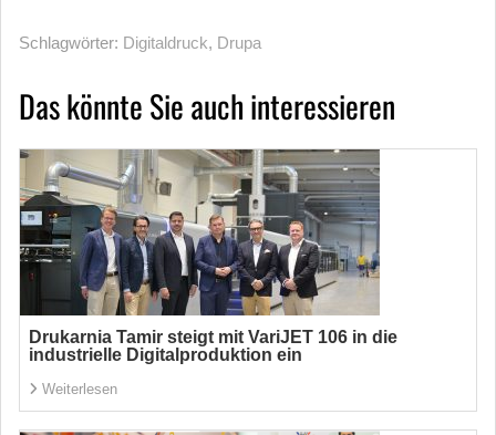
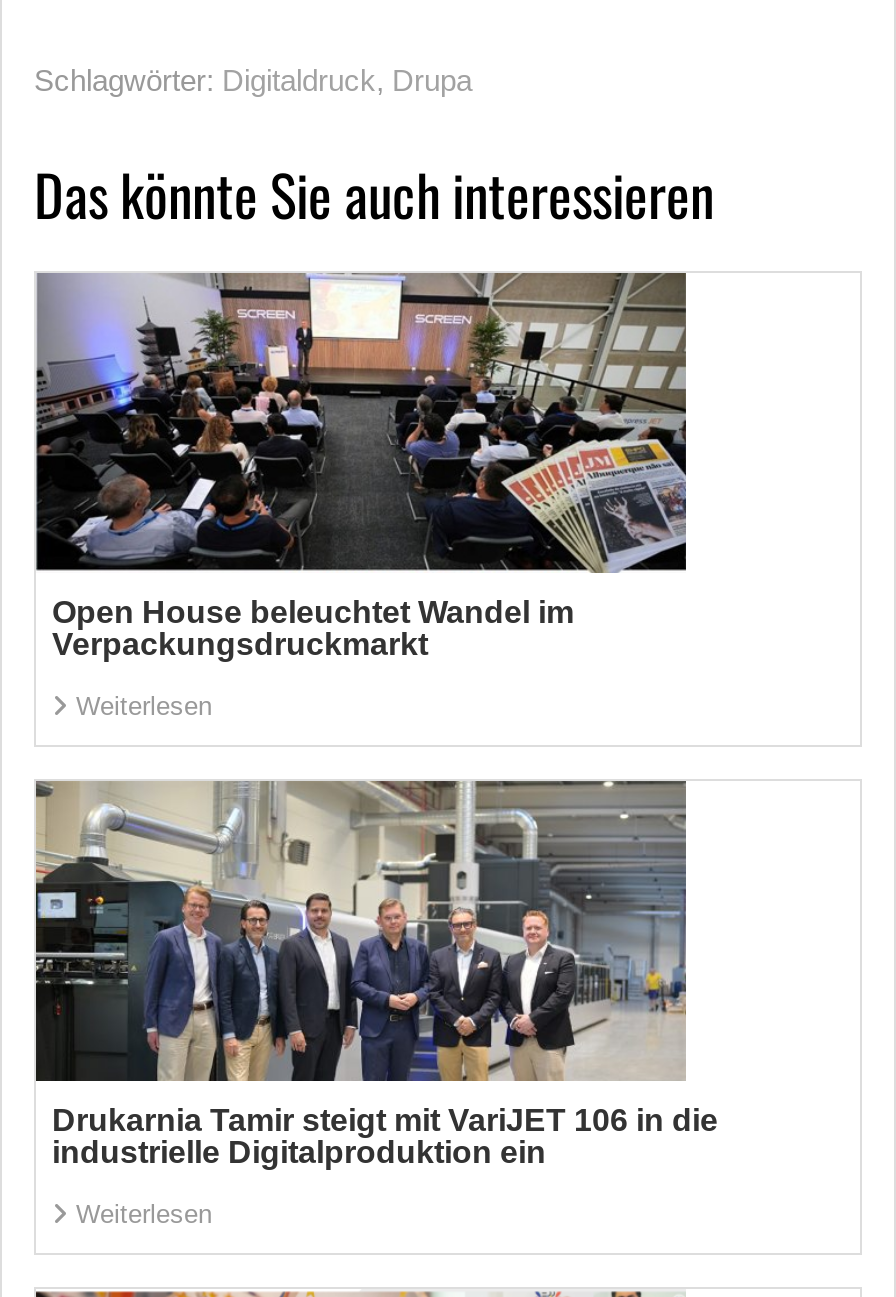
none -> [34,273,688,721] [image] | Open House beleuchtet Wandel im | Verpackungsdruckmarkt | Weiterlesen

